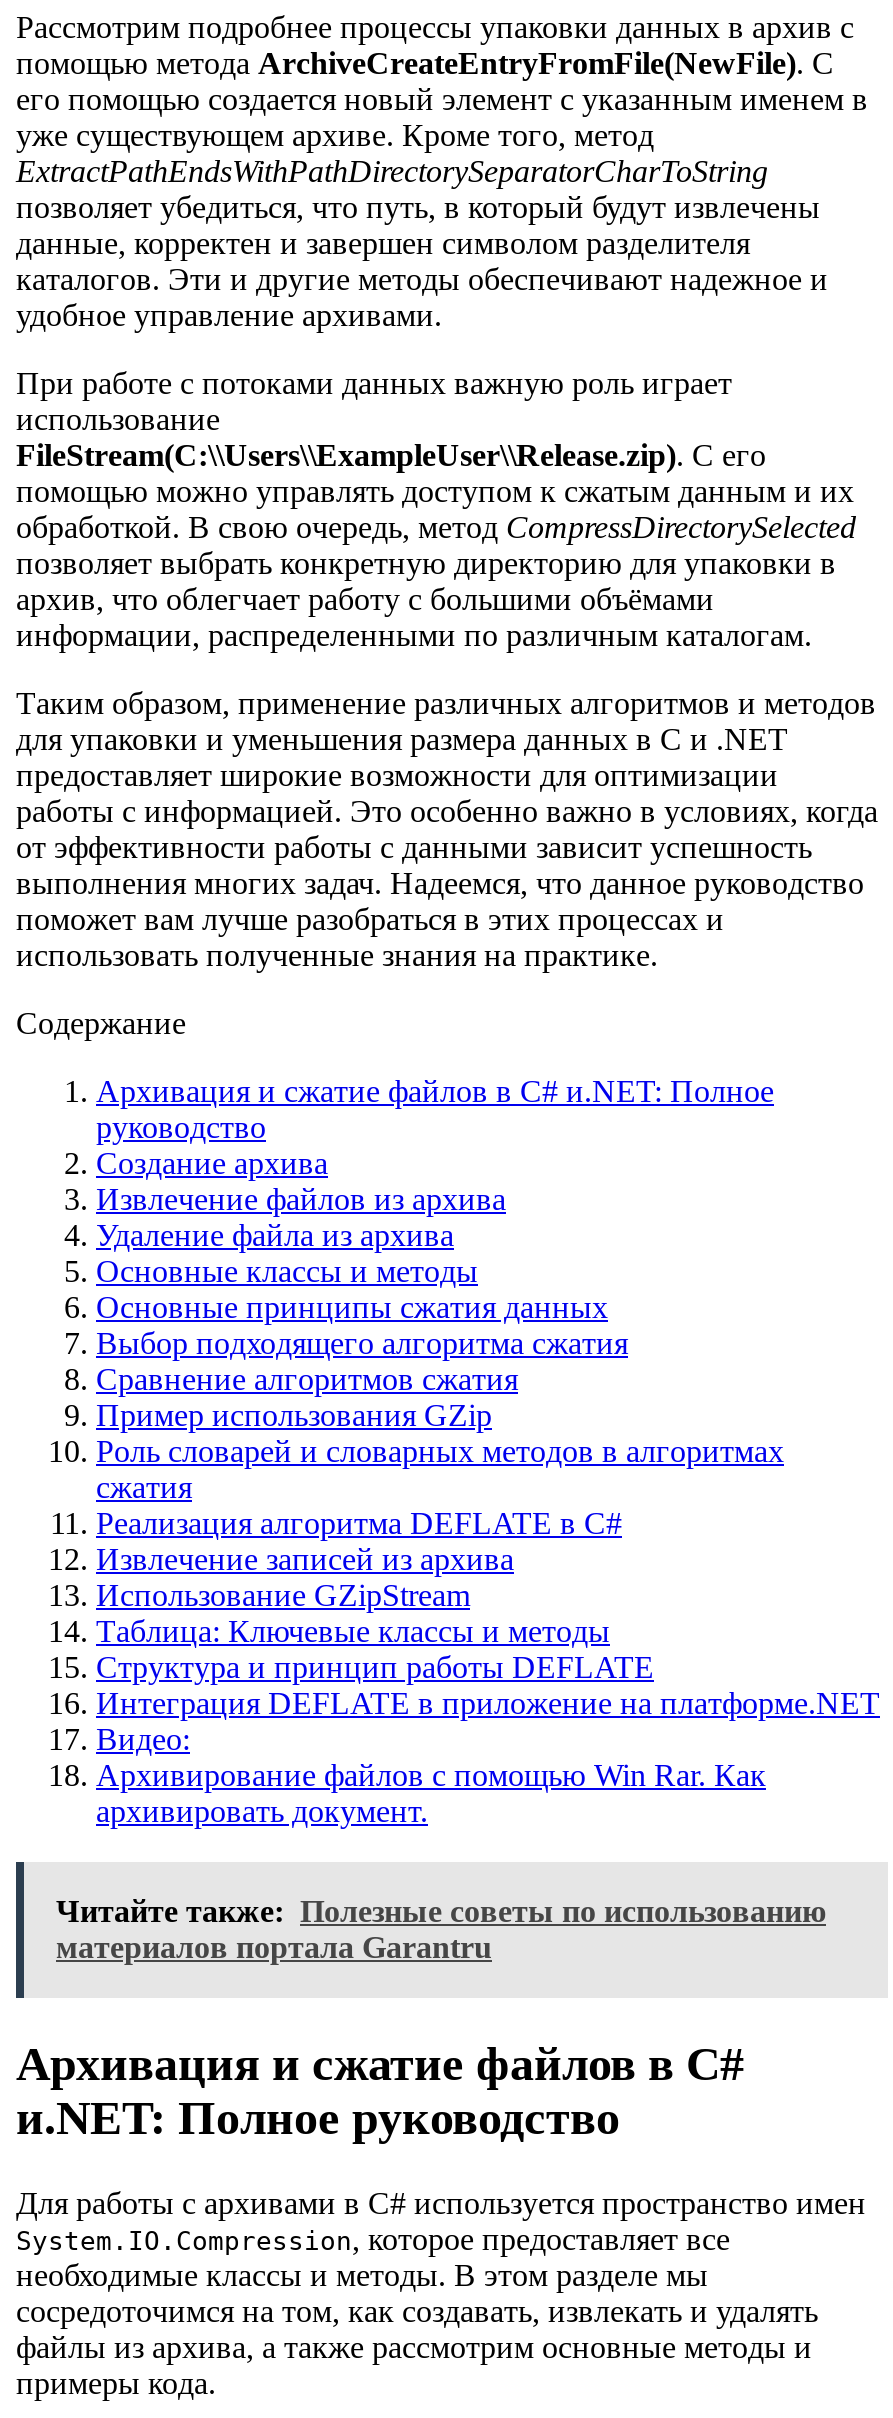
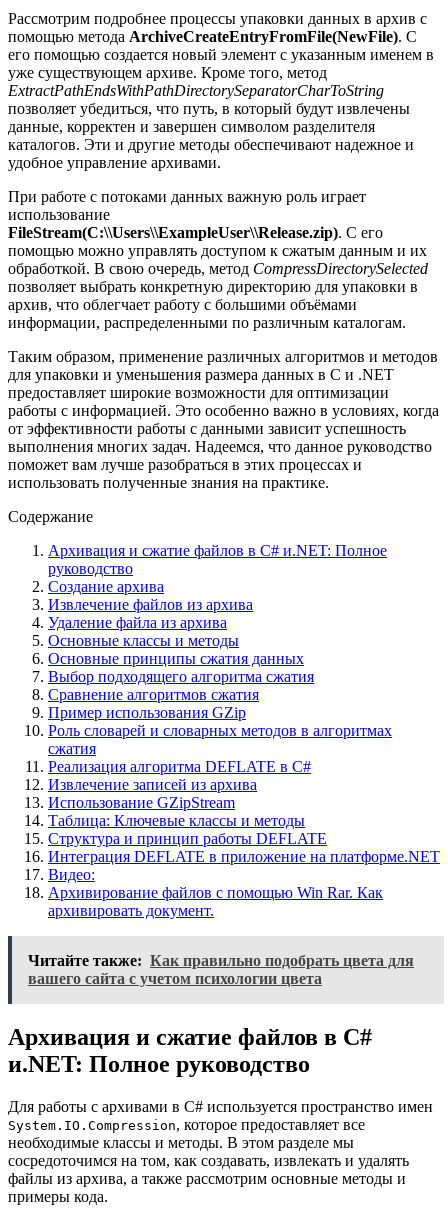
[56,1894,826,1964] Читайте также: Полезные советы по использованию | материалов портала Garantru -> [28,952,414,987] Читайте также: Как правильно подобрать цвета для | вашего сайта с учетом психологии цвета

